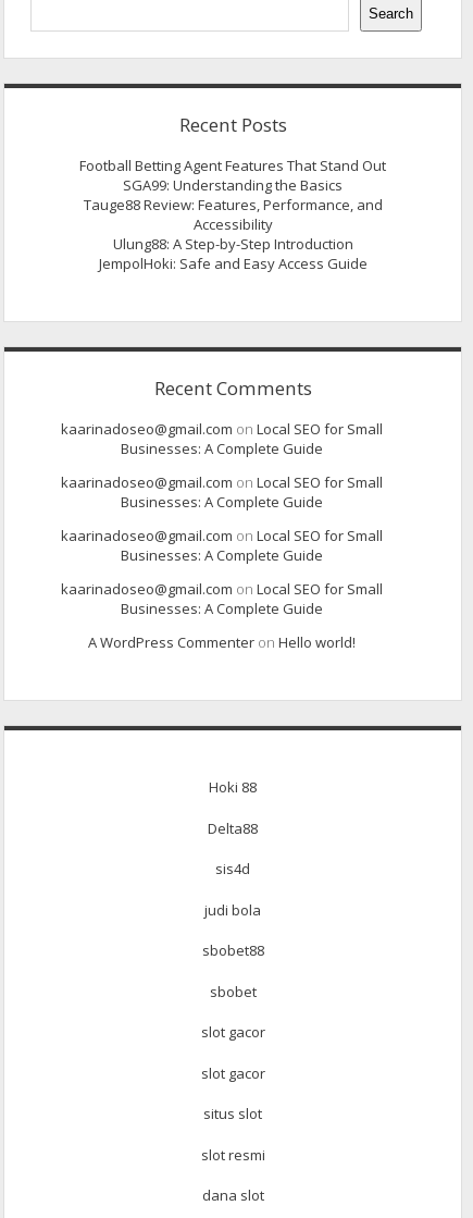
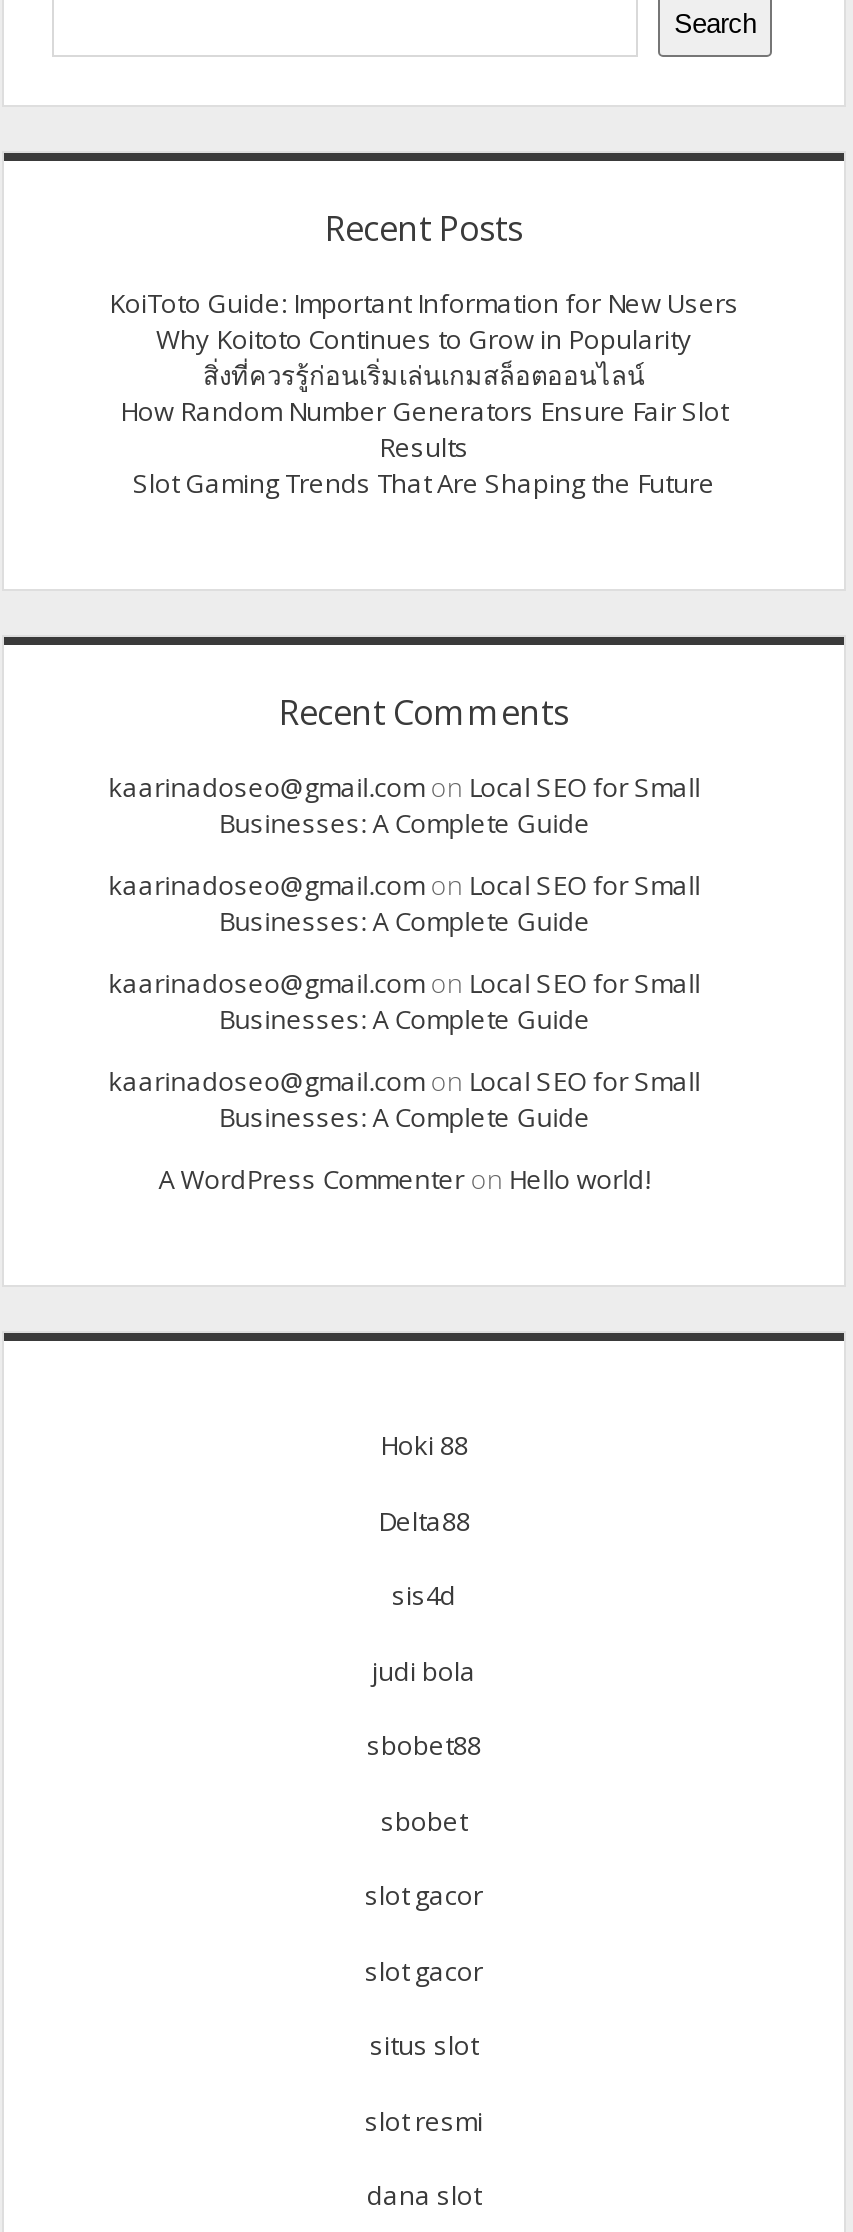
[79,156,386,274] Football Betting Agent Features That Stand Out | SGA99: Understanding the Basics | Tauge88 Review: Features, Performance, and | Accessibility | Ulung88: A Step-by-Step Introduction | JempolHoki: Safe and Easy Access Guide -> [109,286,739,502] KoiToto Guide: Important Information for New Users | Why Koitoto Continues to Grow in Popularity | สิ่งที่ควรรู้ก่อนเริ่มเล่นเกมสล็อตออนไลน์ | How Random Number Generators Ensure Fair Slot | Results | Slot Gaming Trends That Are Shaping the Future

